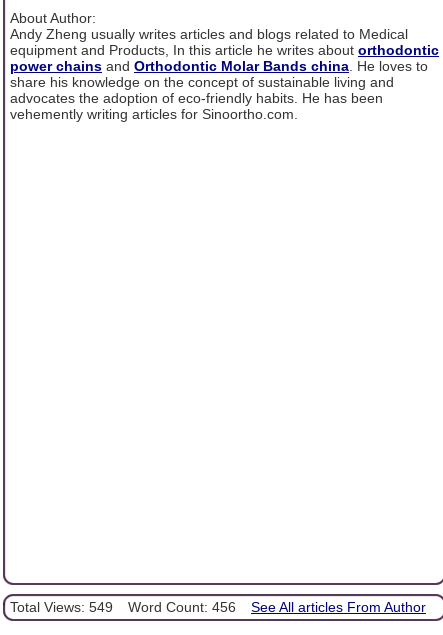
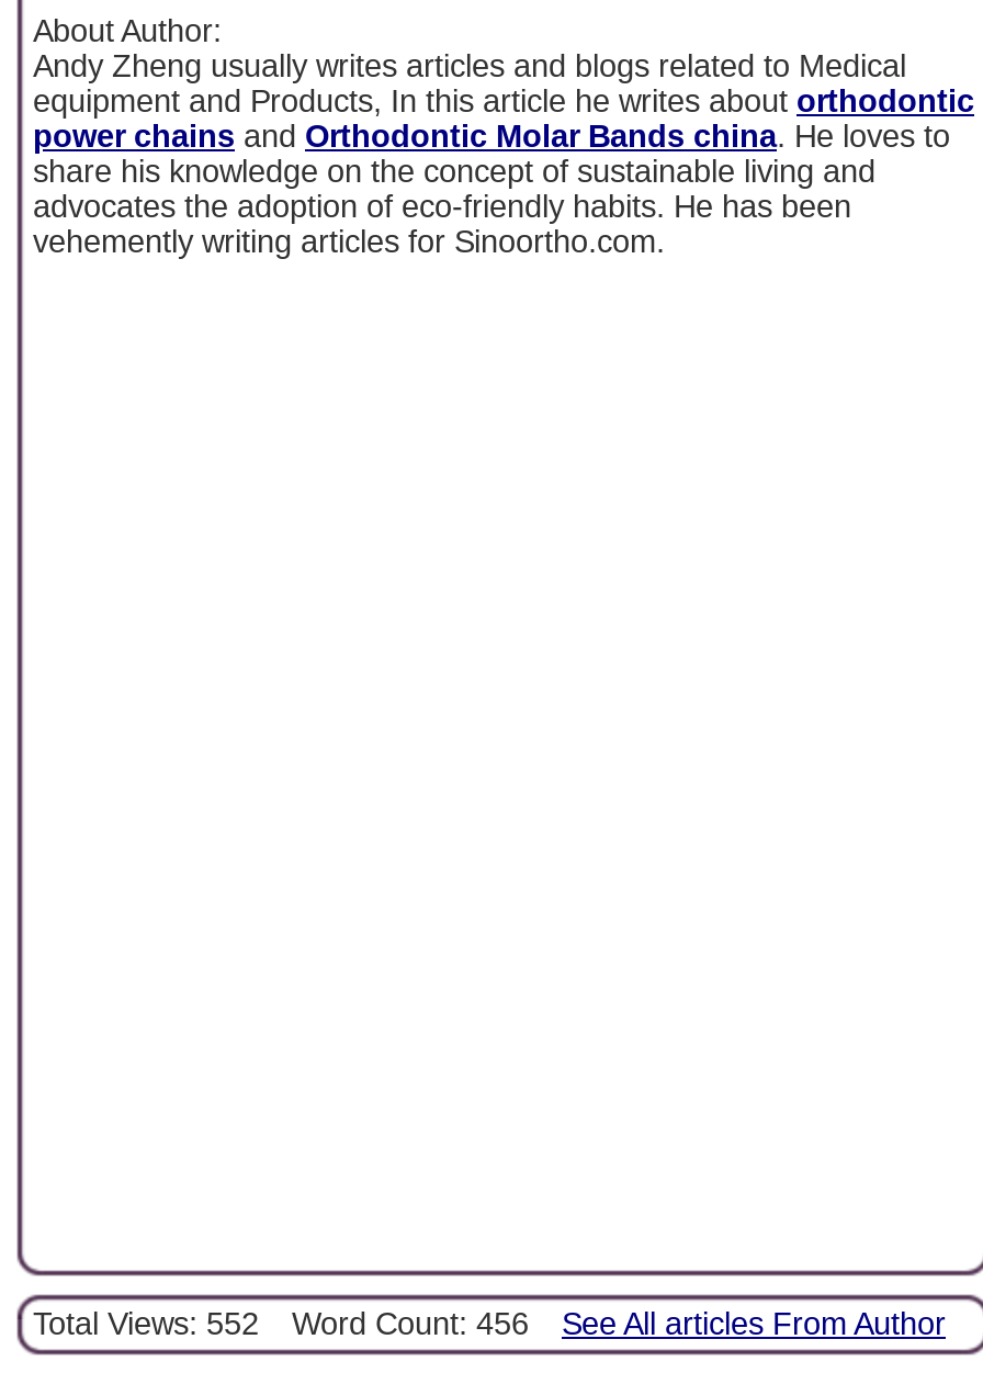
[10,599,426,615] Total Views: 549 Word Count: 456 See All articles From Author -> [33,1307,946,1342] Total Views: 552 Word Count: 456 See All articles From Author

